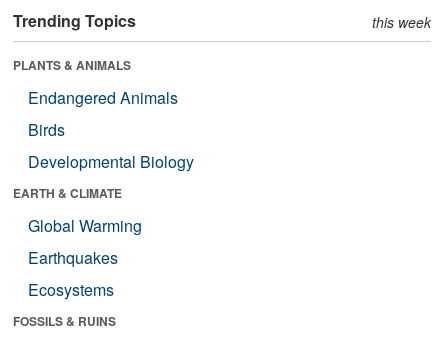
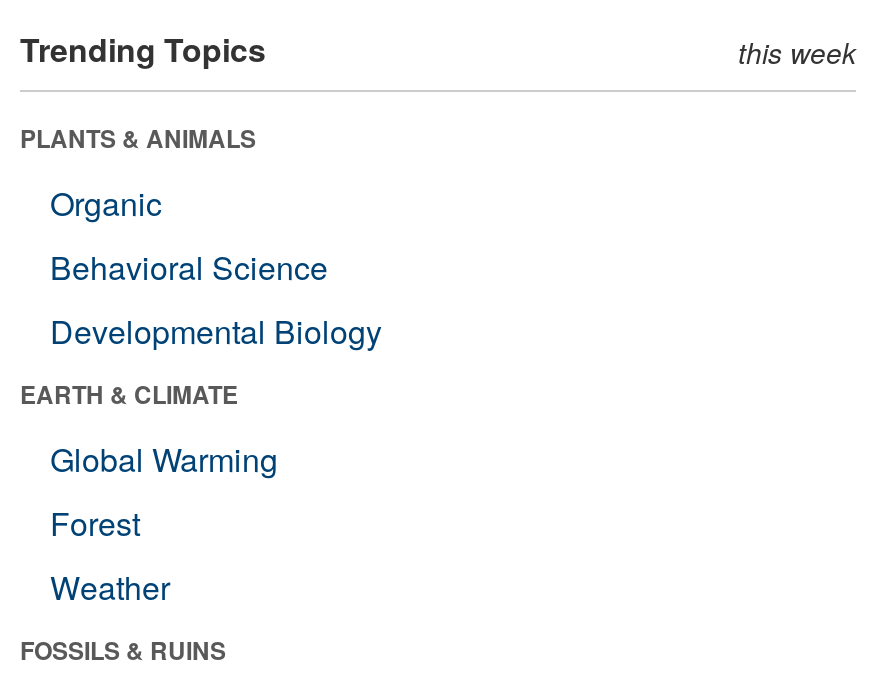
[28,86,178,141] Endangered Animals | Birds -> [50,180,328,290] Organic | Behavioral Science
[28,246,118,301] Earthquakes | Ecosystems -> [50,500,170,610] Forest | Weather

